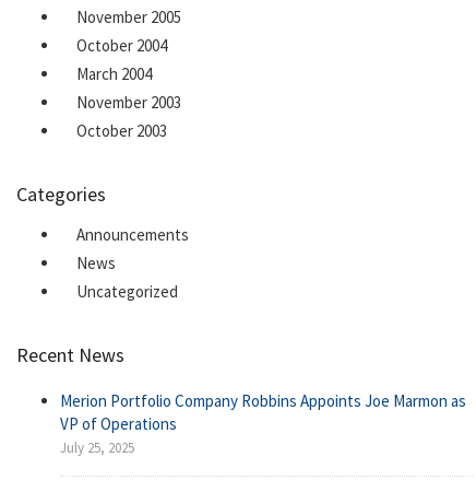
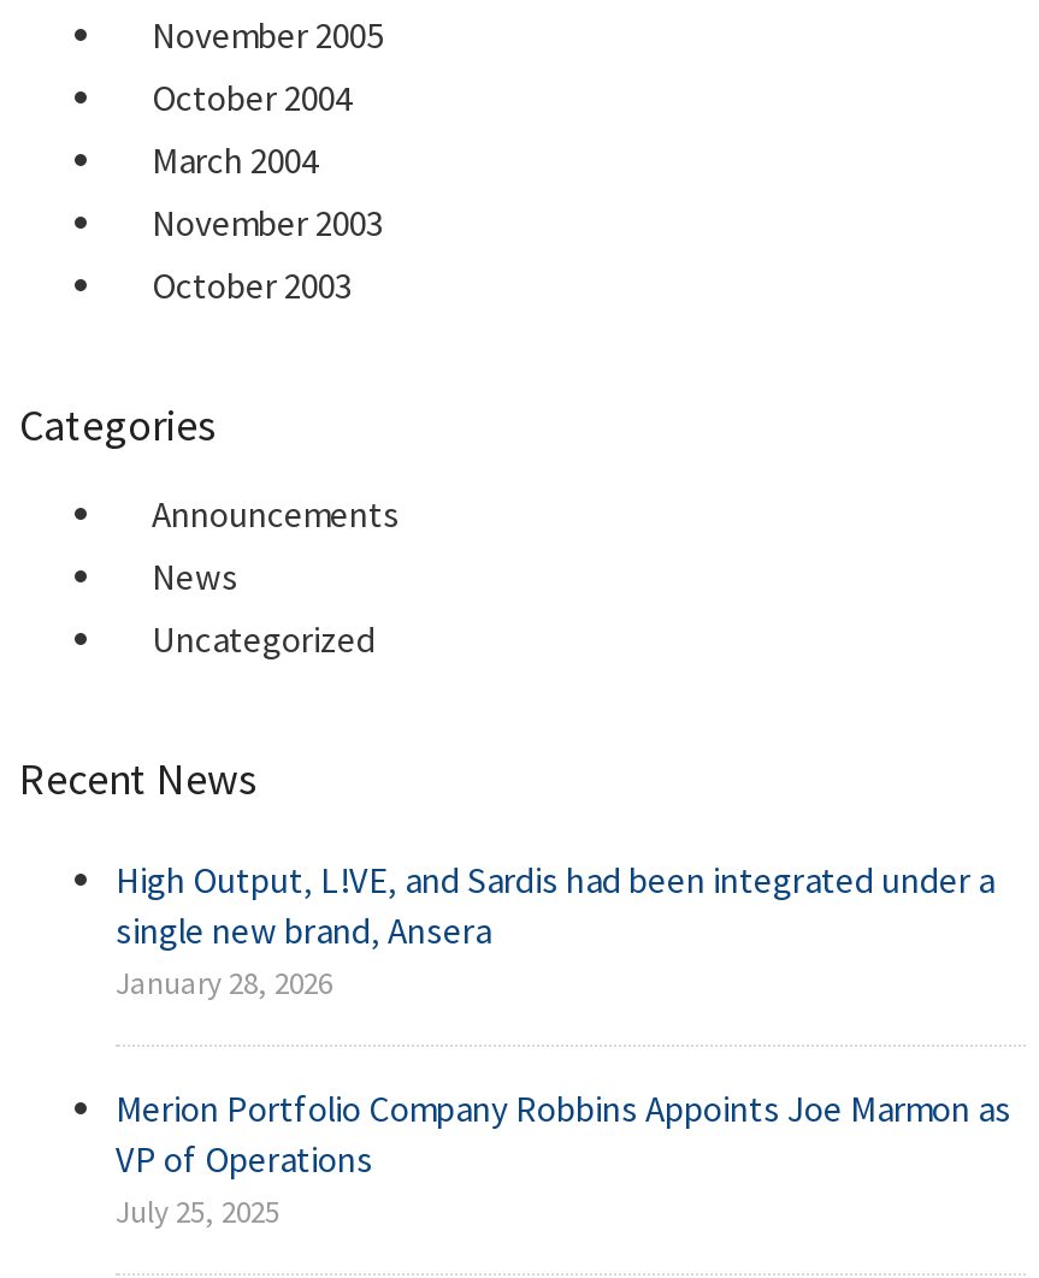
none -> [116,856,994,1003] High Output, L!VE, and Sardis had been integrated under a | single new brand, Ansera | January 28, 2026

